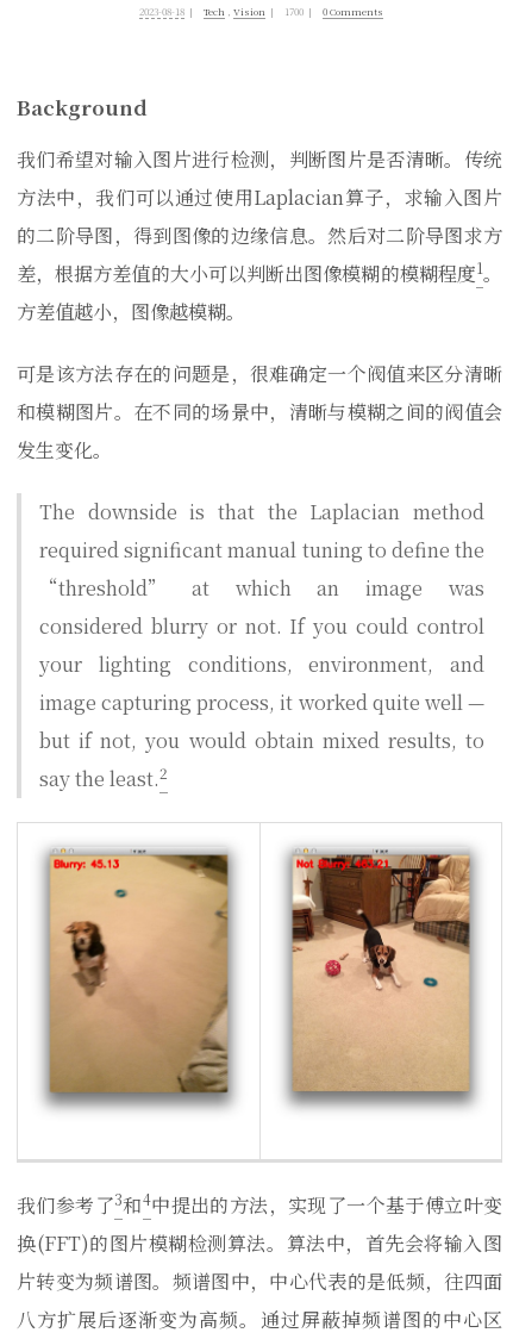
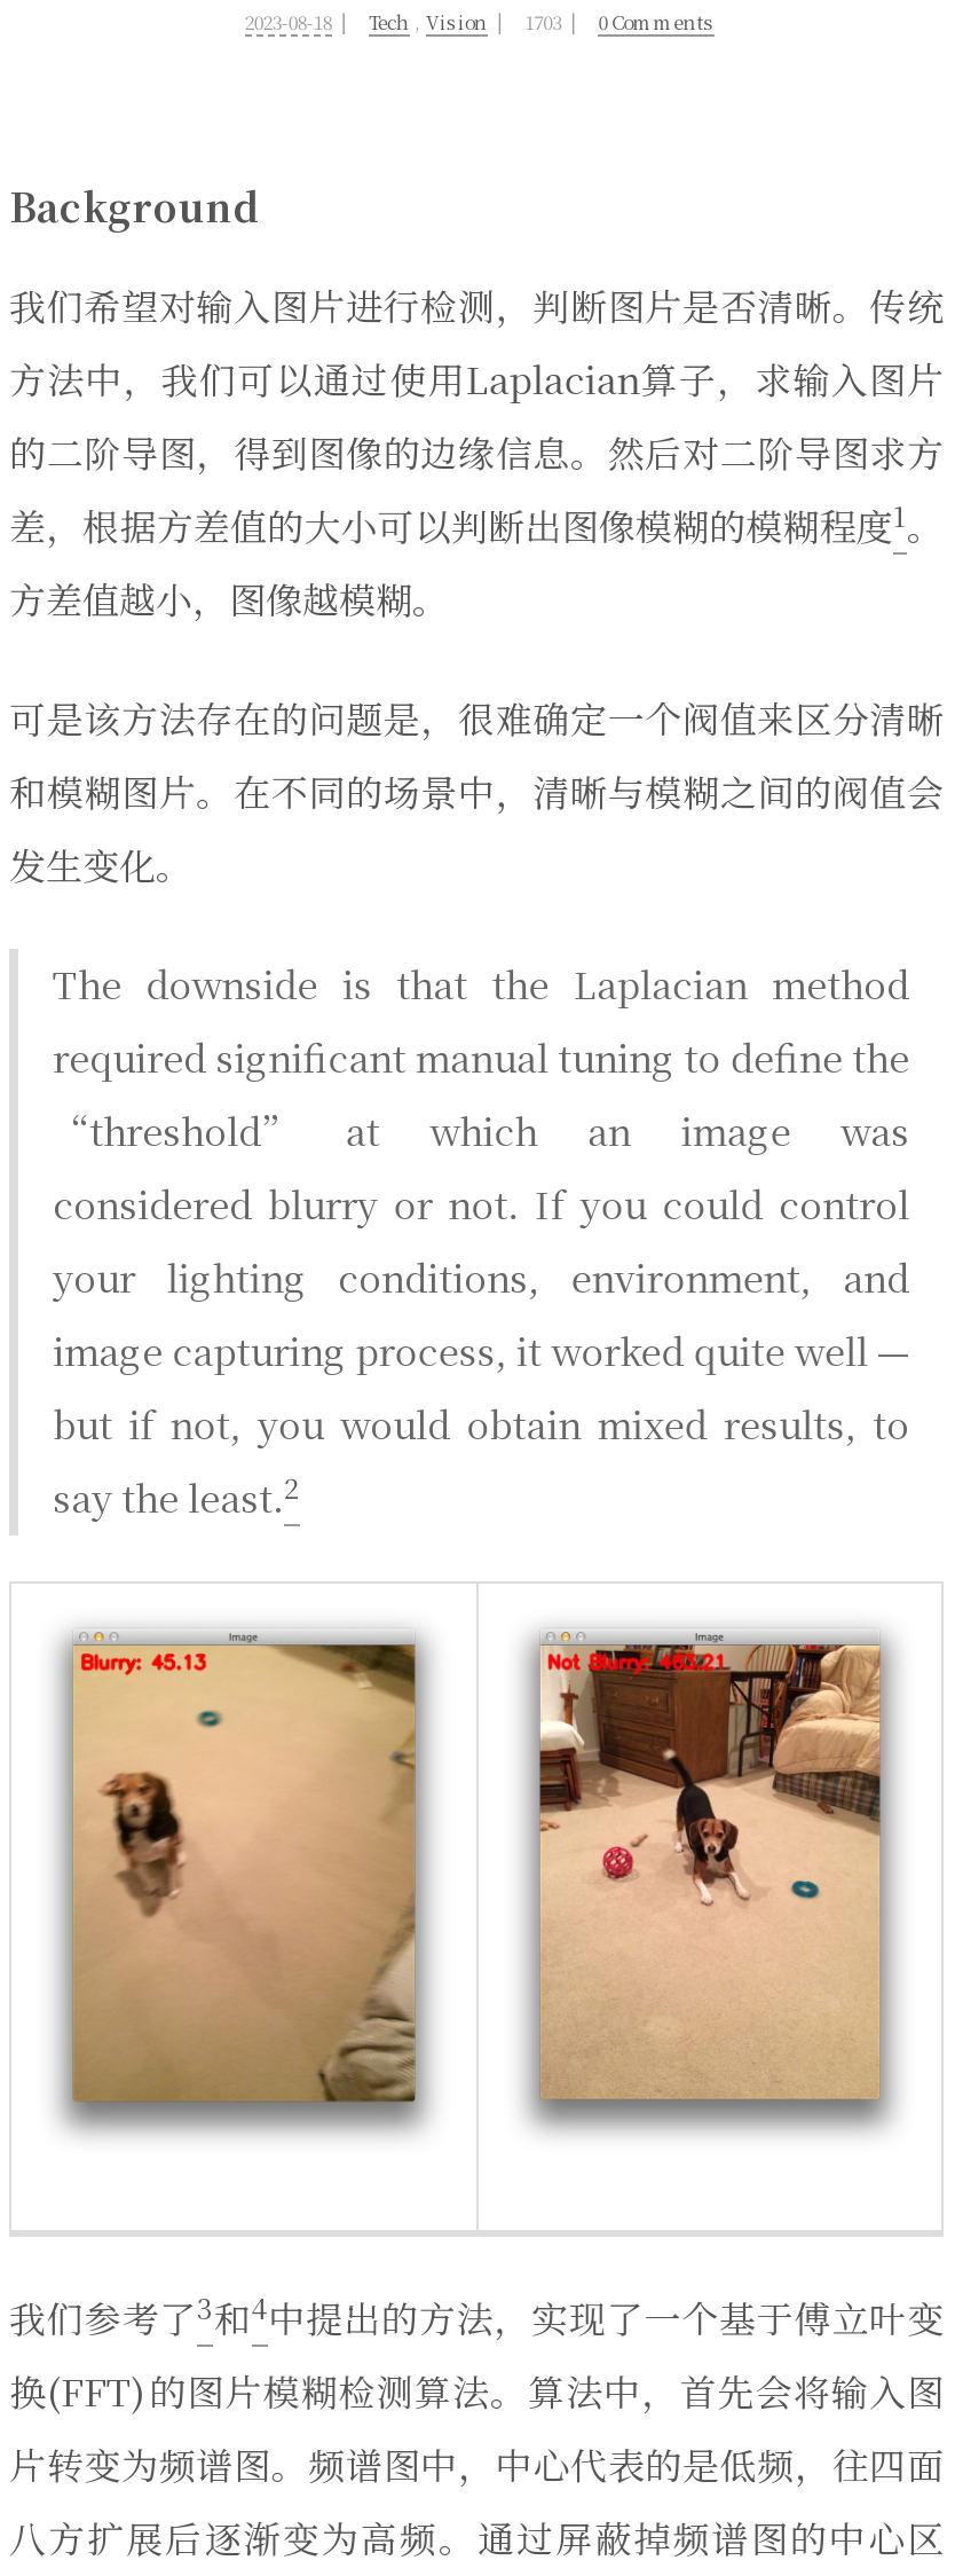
[139,5,384,18] 2023-08-18 Tech , Vision 1700 0 Comments -> [245,9,715,34] 2023-08-18 Tech , Vision 1703 0 Comments

